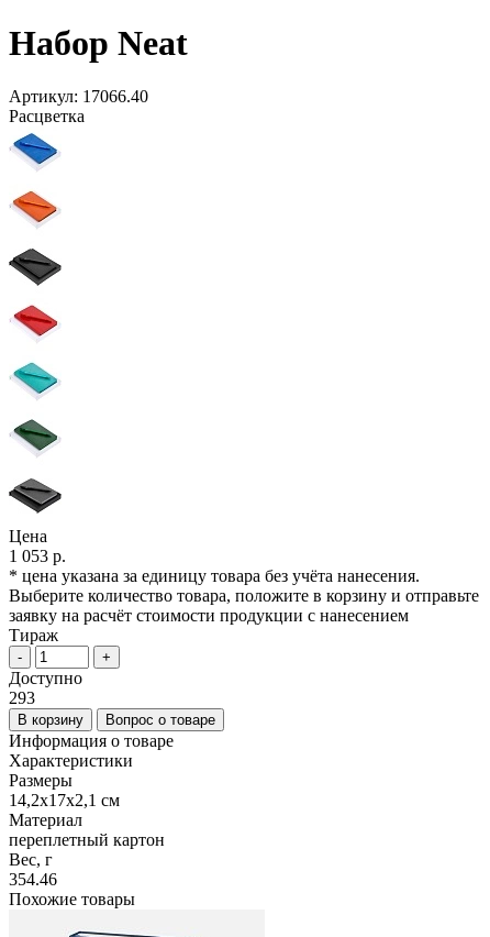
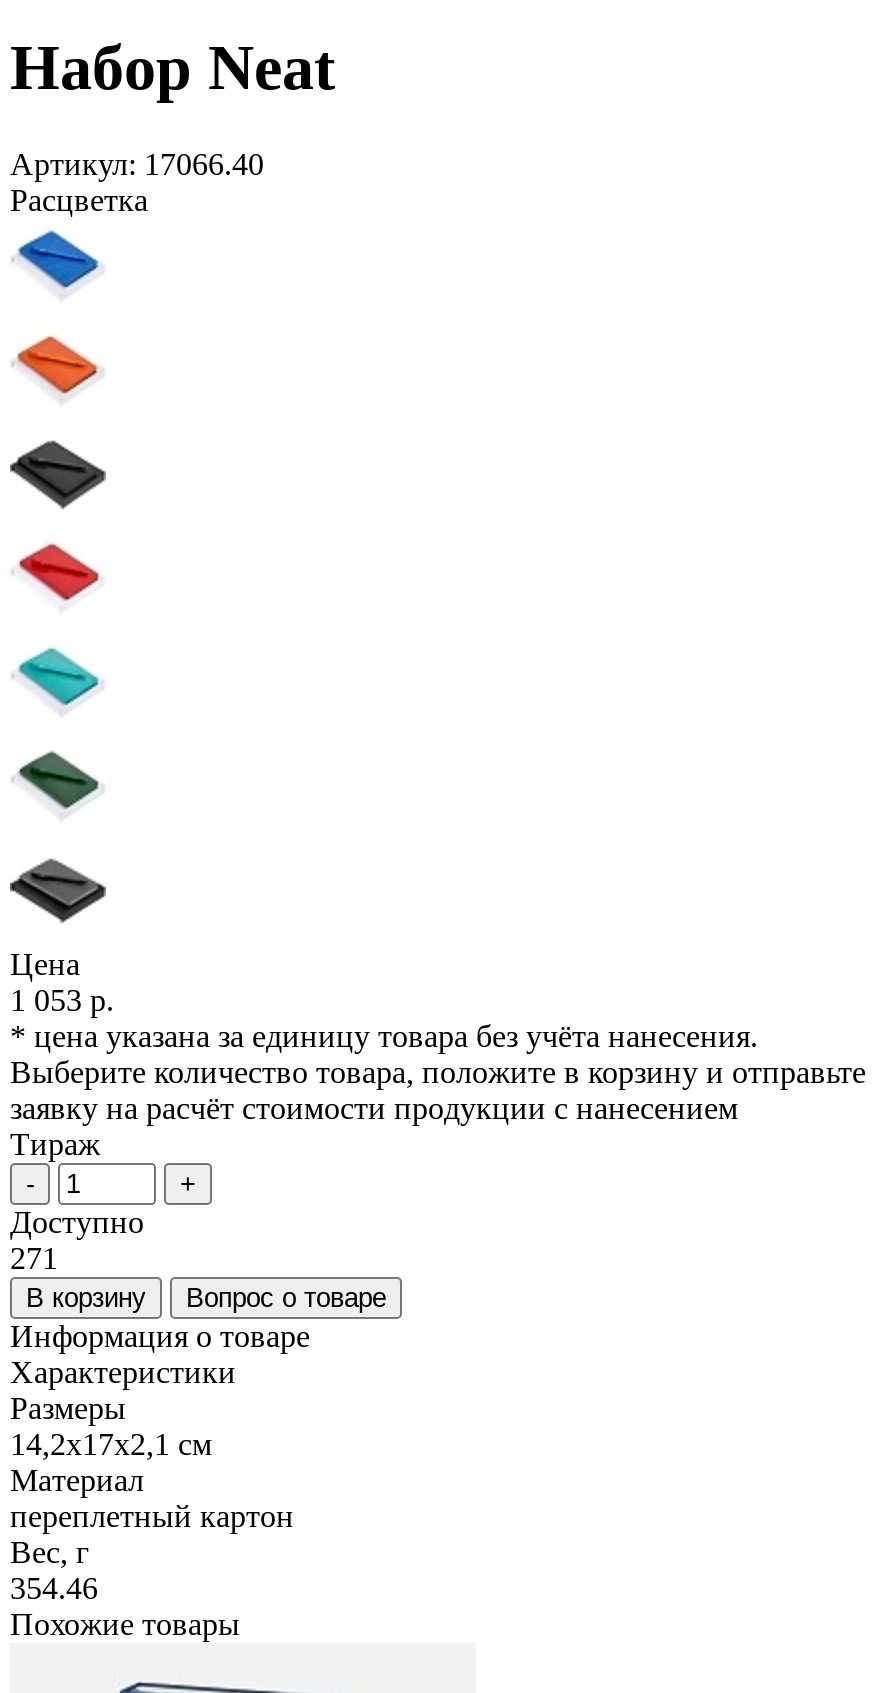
[9,689,35,708] 293 -> [10,1242,58,1276] 271

